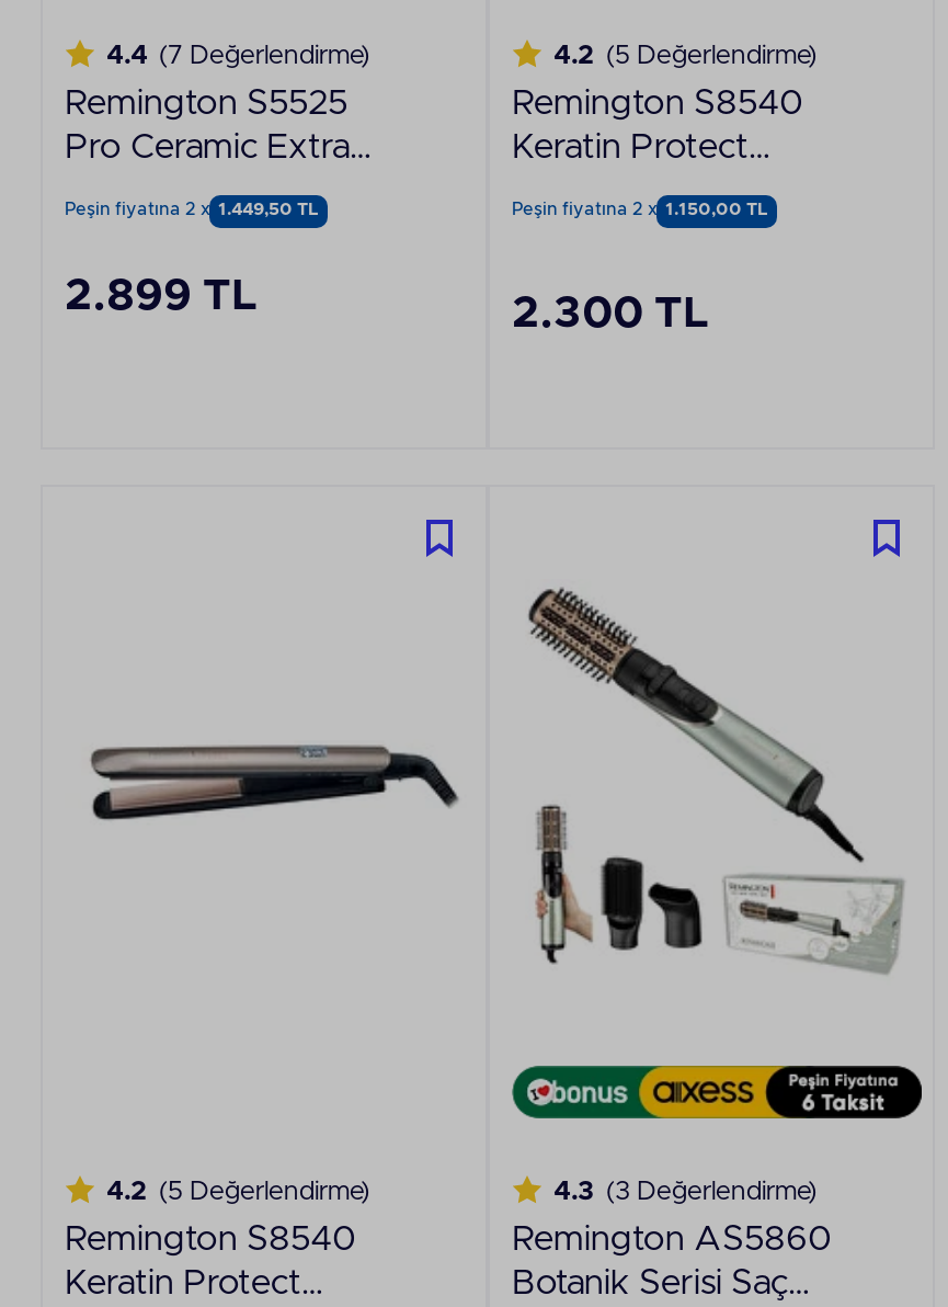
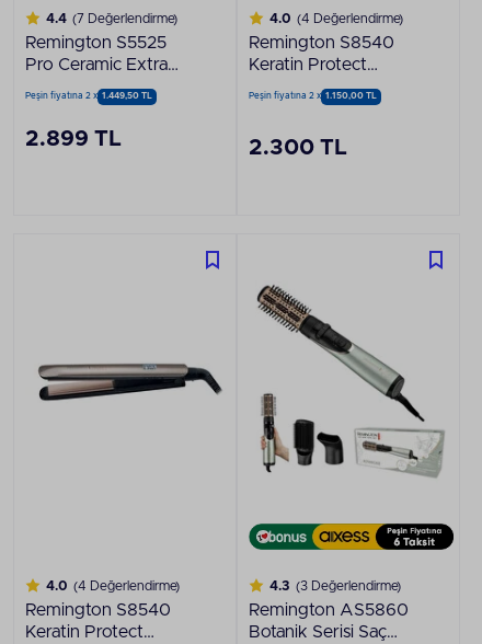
[553,42,816,68] 4.2 (5 Değerlendirme) -> [269,12,403,25] 4.0 (4 Değerlendirme)
[106,1177,369,1203] 4.2 (5 Değerlendirme) -> [46,579,180,592] 4.0 (4 Değerlendirme)

